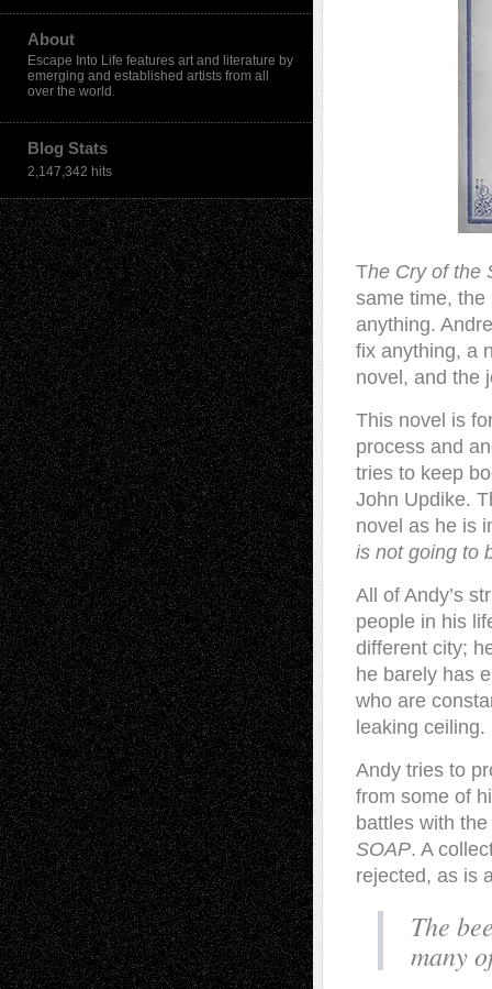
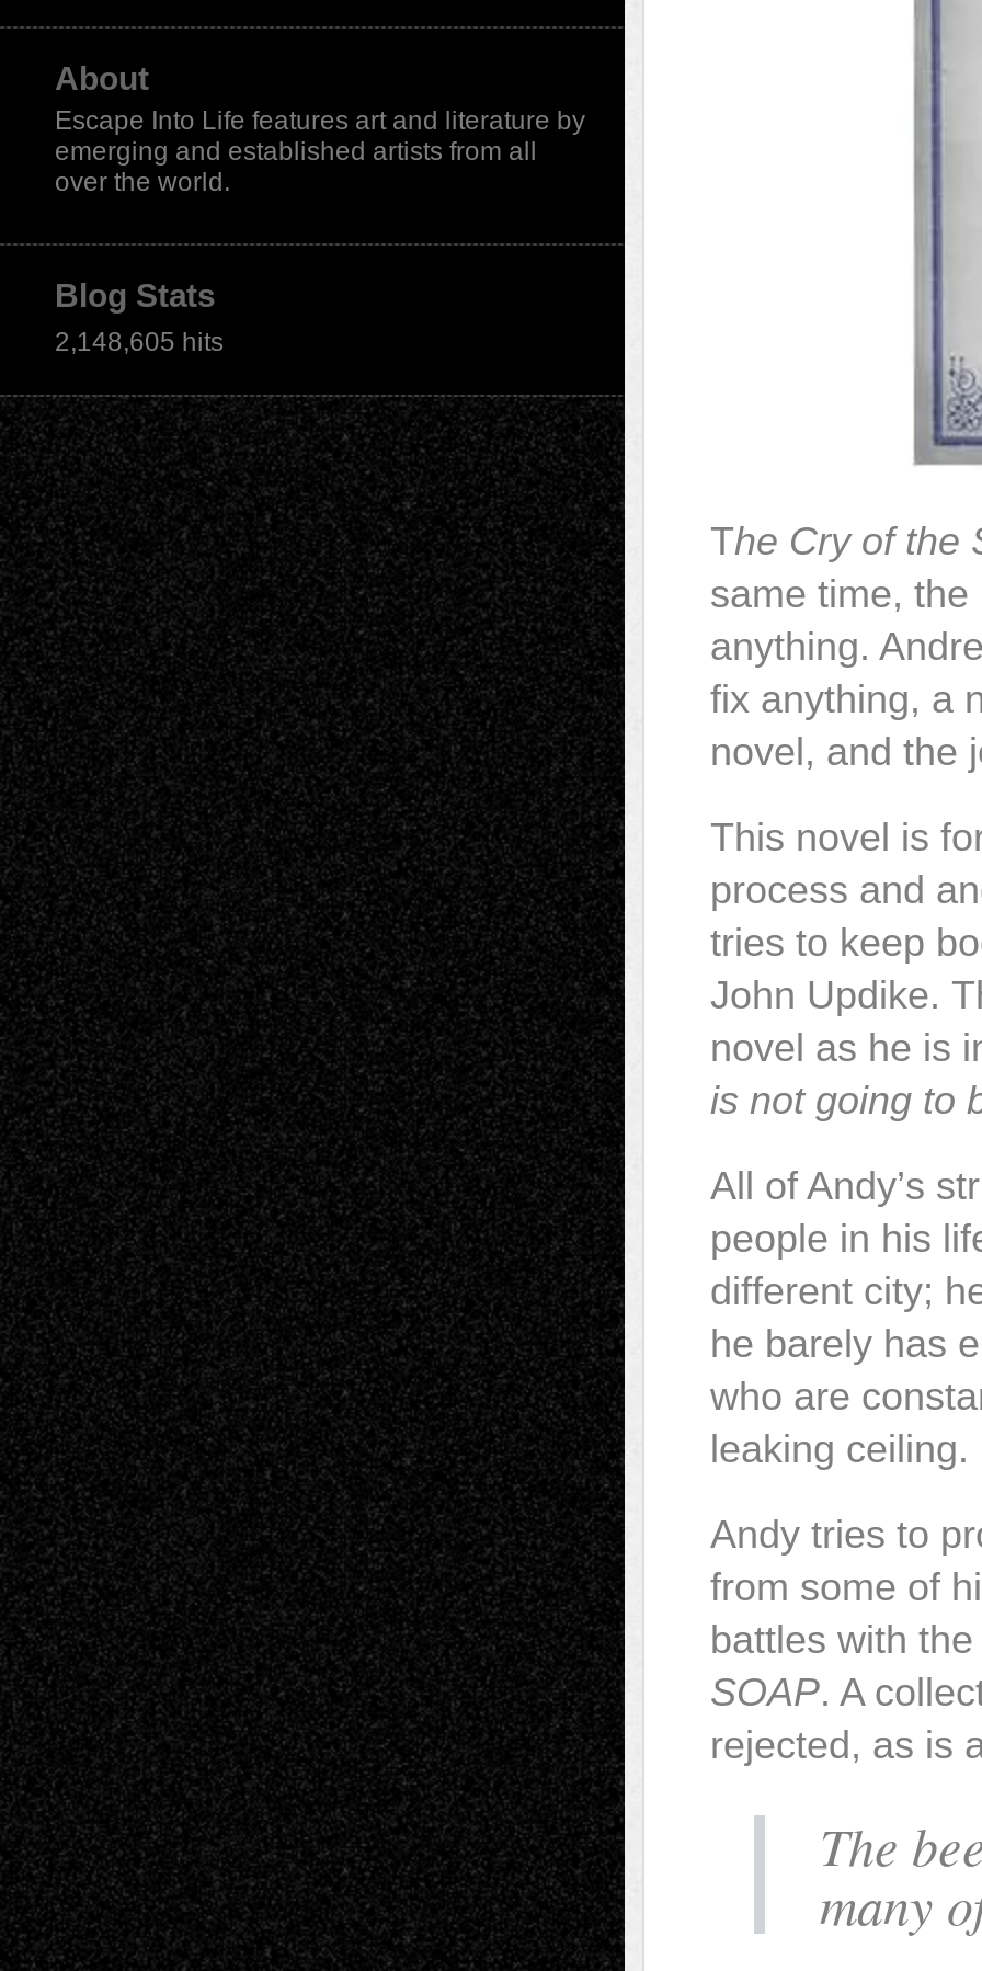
[27,164,112,179] 2,147,342 hits -> [55,327,224,357] 2,148,605 hits

